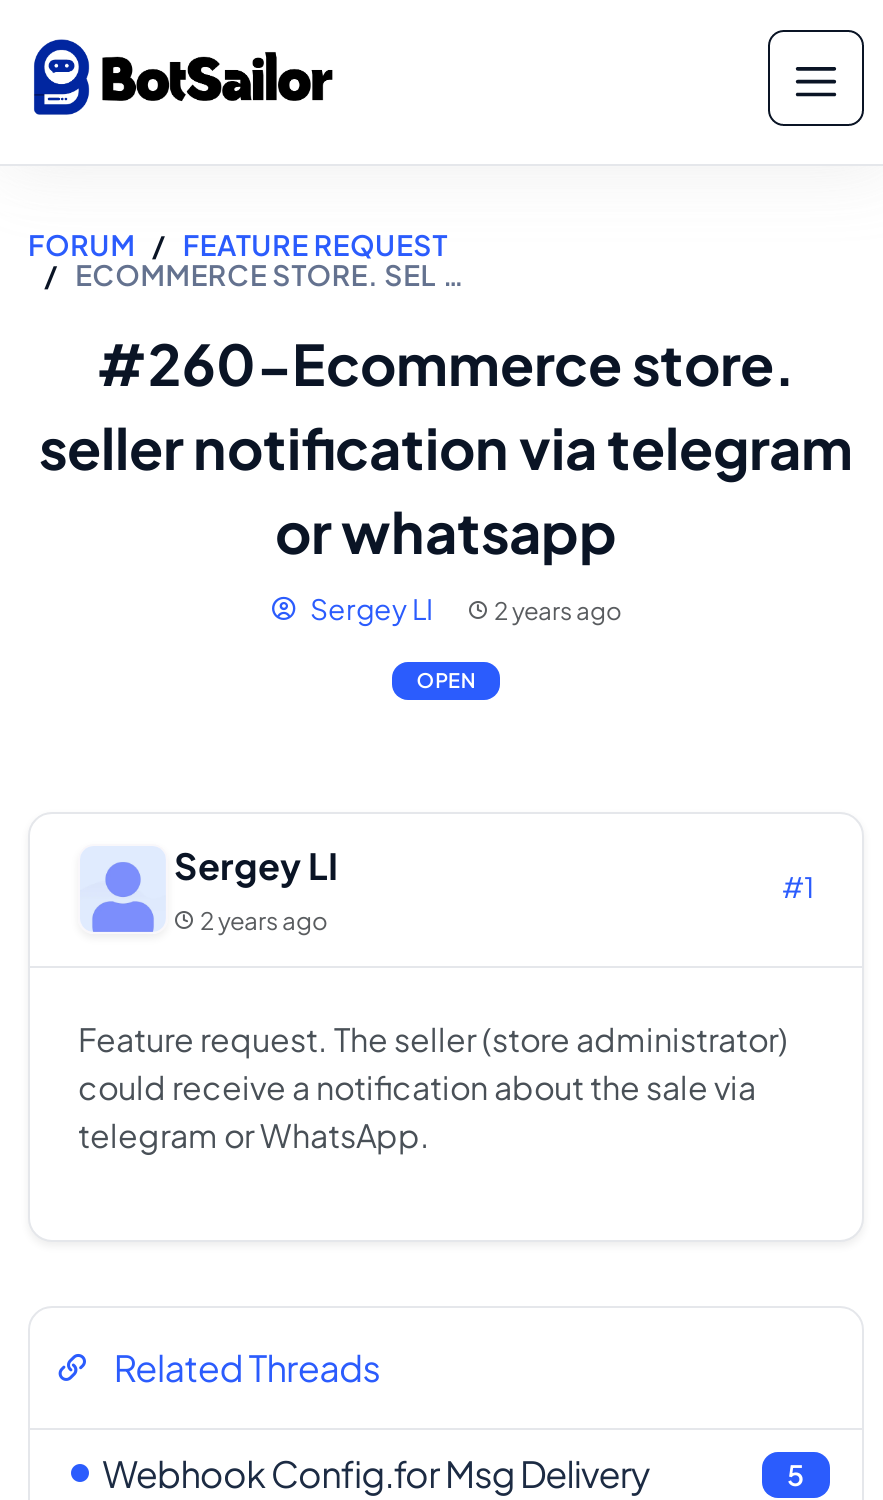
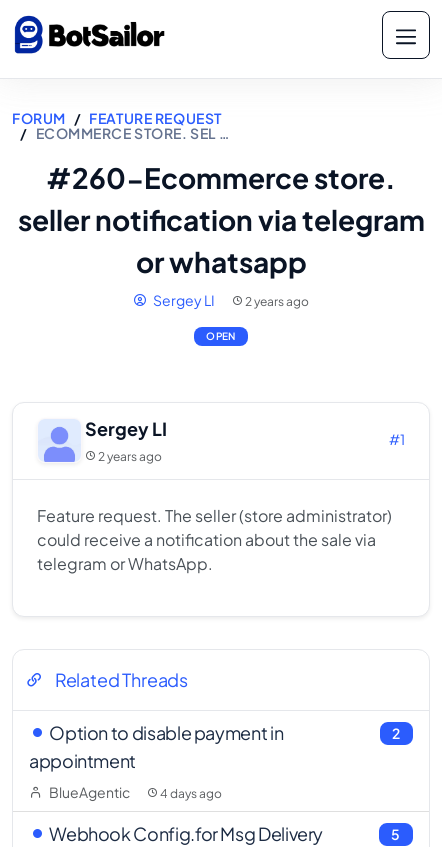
none -> [29,720,283,800] Option to disable payment in | appointment | BlueAgentic | 4 days ago
none -> [392,724,401,742] 2

